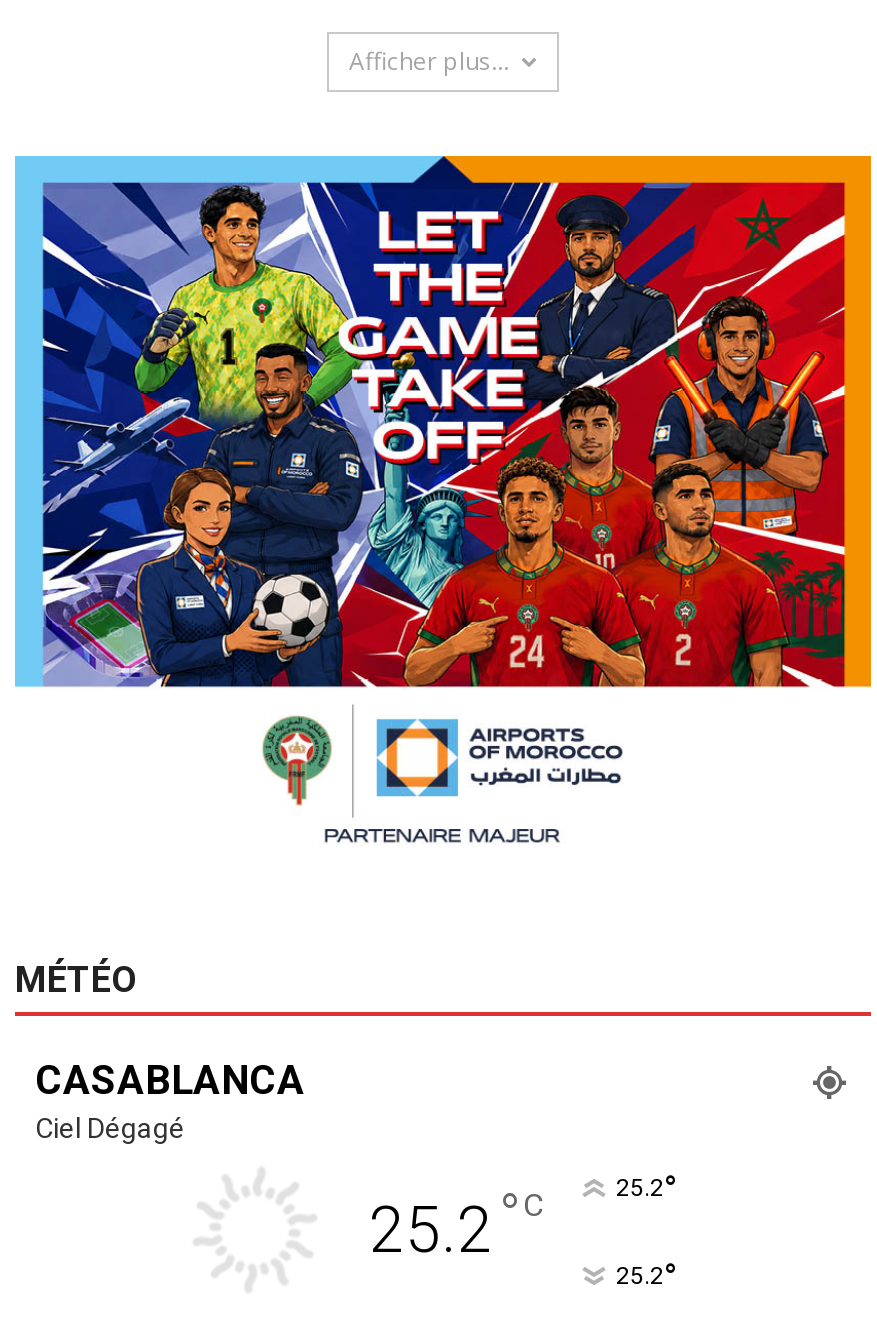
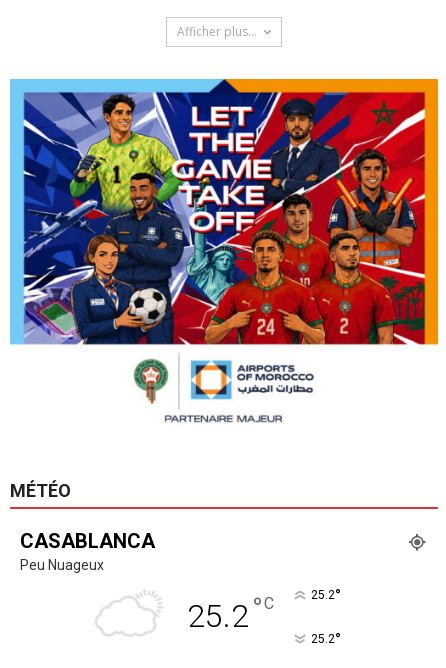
[35,1111,185,1143] Ciel Dégagé -> [20,556,104,572] Peu Nuageux

